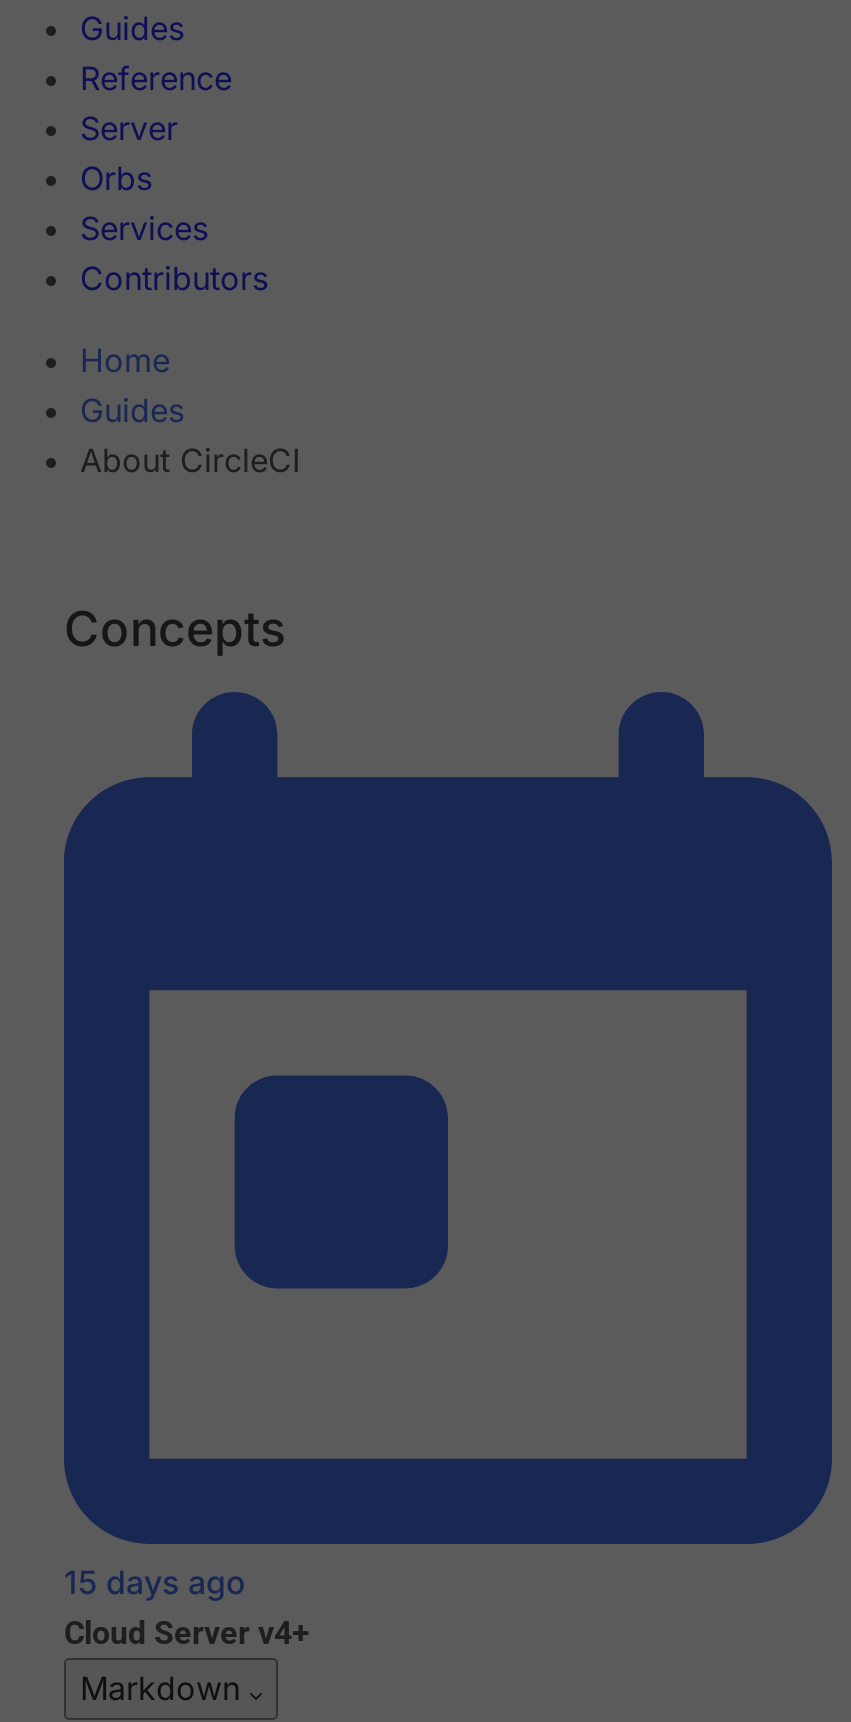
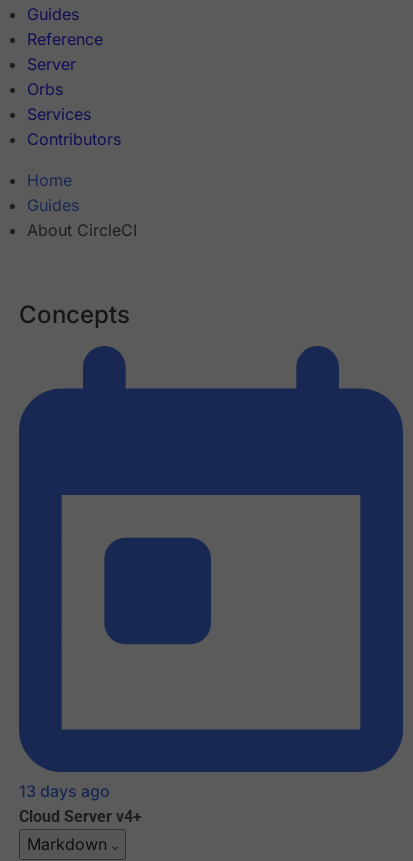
[64,1563,246,1603] 15 days ago -> [19,781,110,801] 13 days ago

